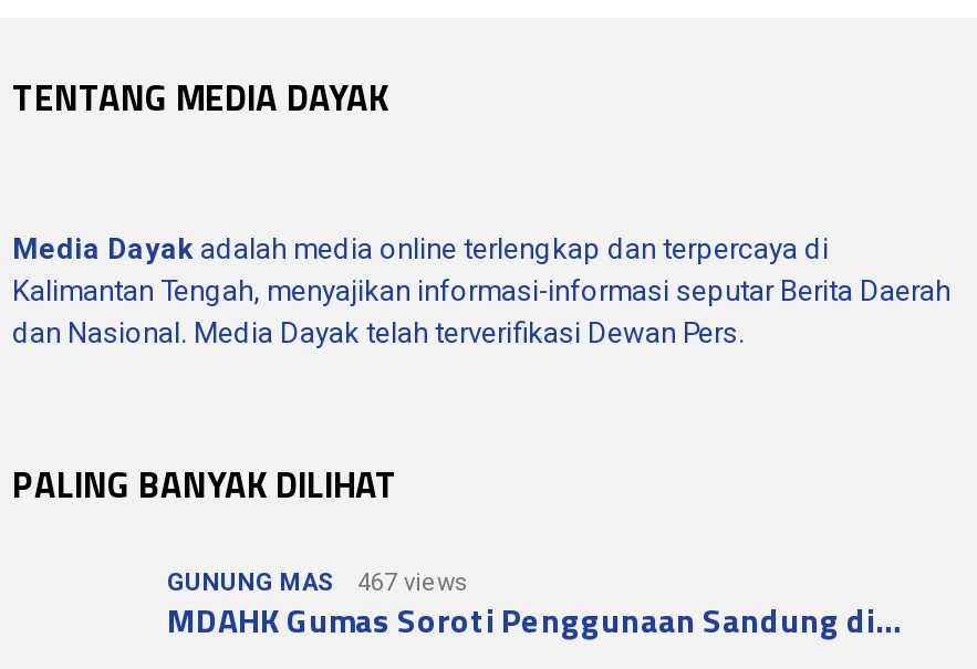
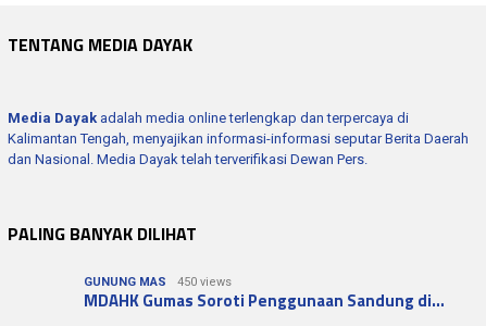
[167,569,468,597] GUNUNG MAS 467 views -> [84,275,232,289] GUNUNG MAS 450 views

